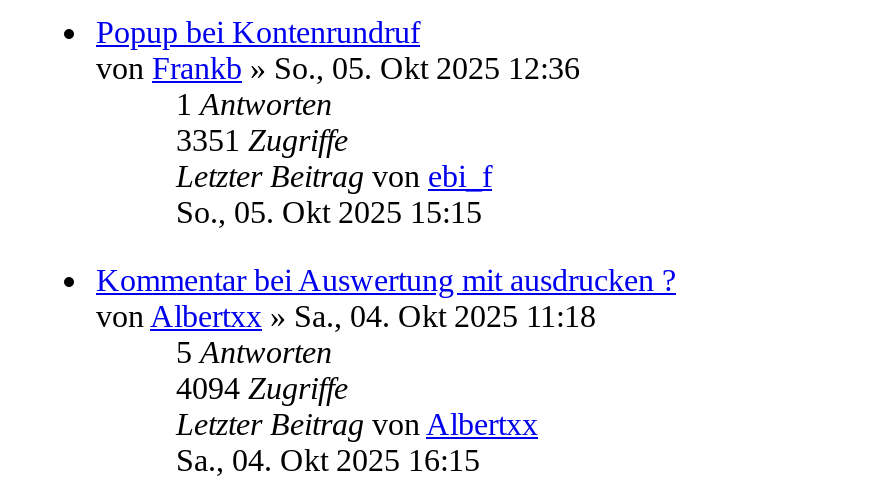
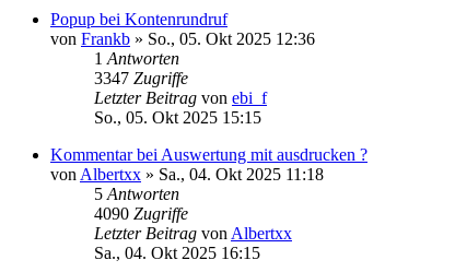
[176,123,348,157] 3351 Zugriffe -> [94,69,188,87] 3347 Zugriffe
[176,371,348,405] 4094 Zugriffe -> [94,204,188,223] 4090 Zugriffe

